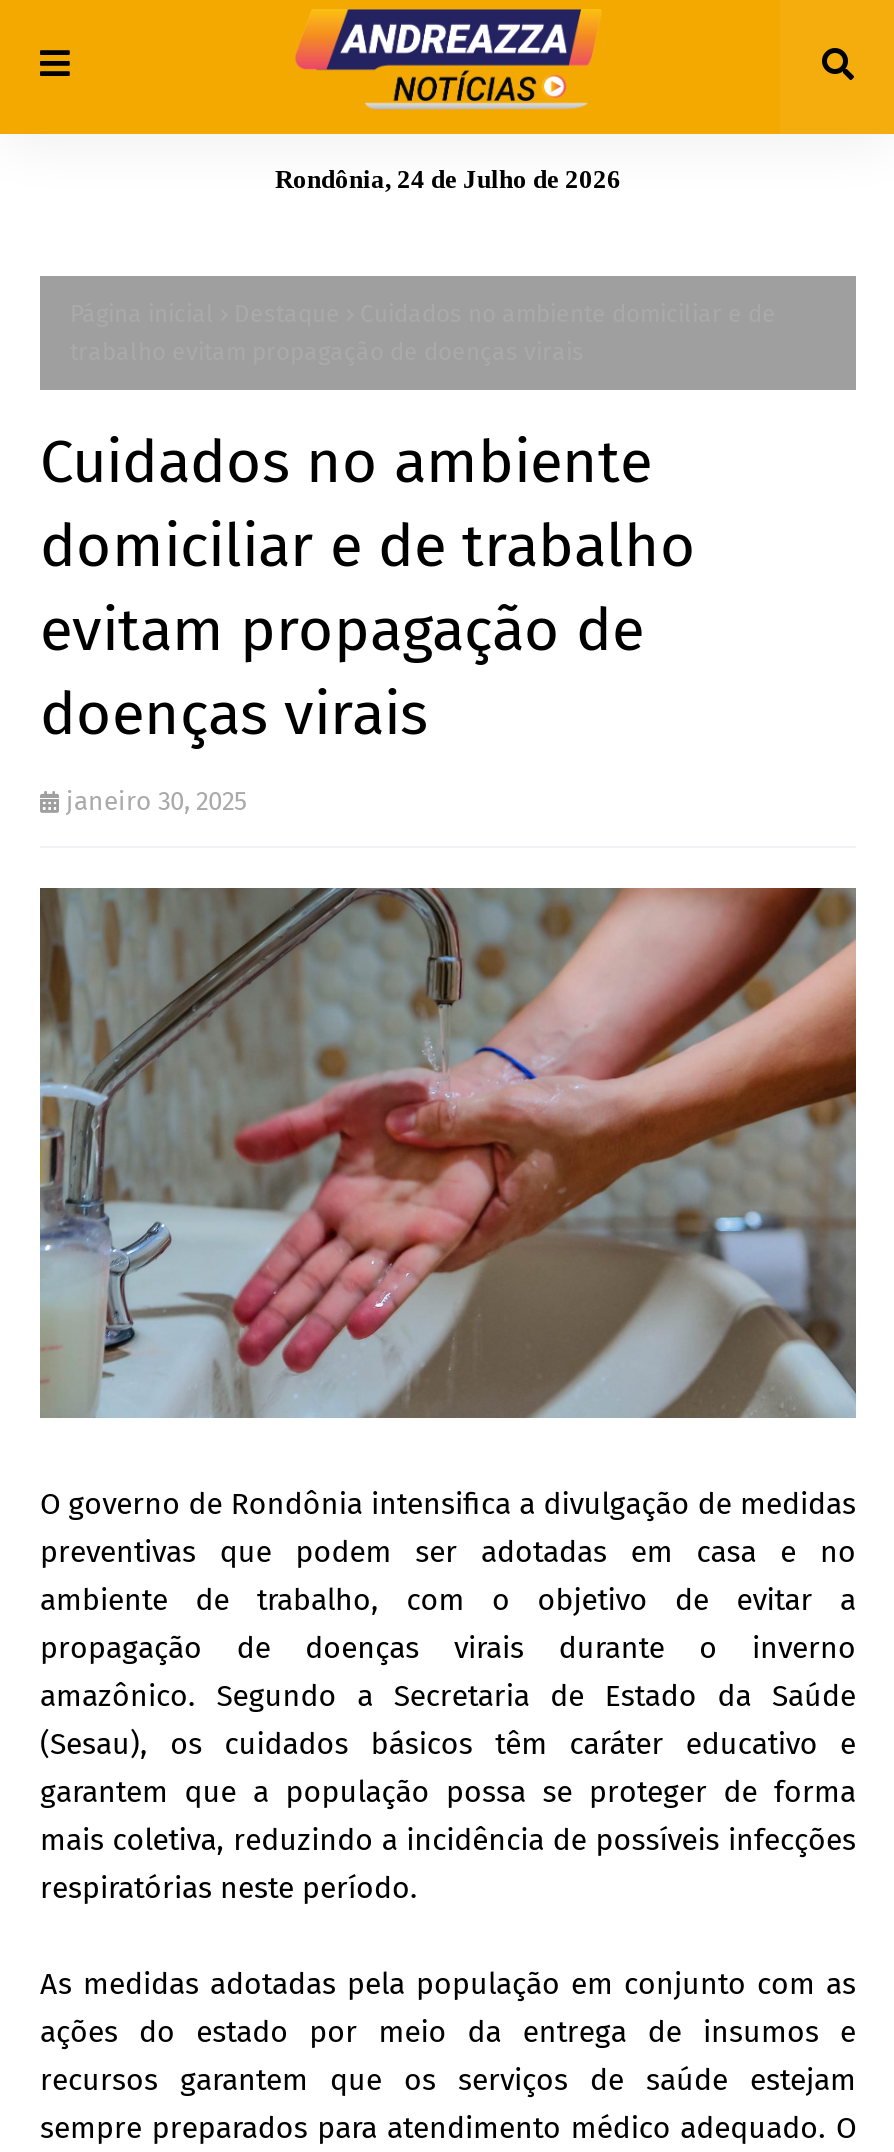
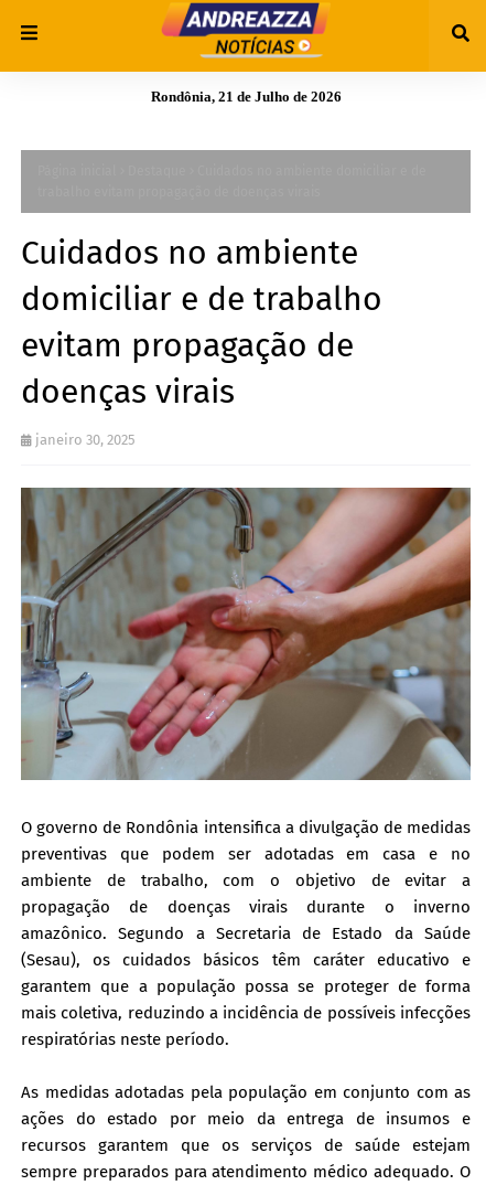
[275,164,621,194] Rondônia, 24 de Julho de 2026 -> [150,88,341,105] Rondônia, 21 de Julho de 2026

